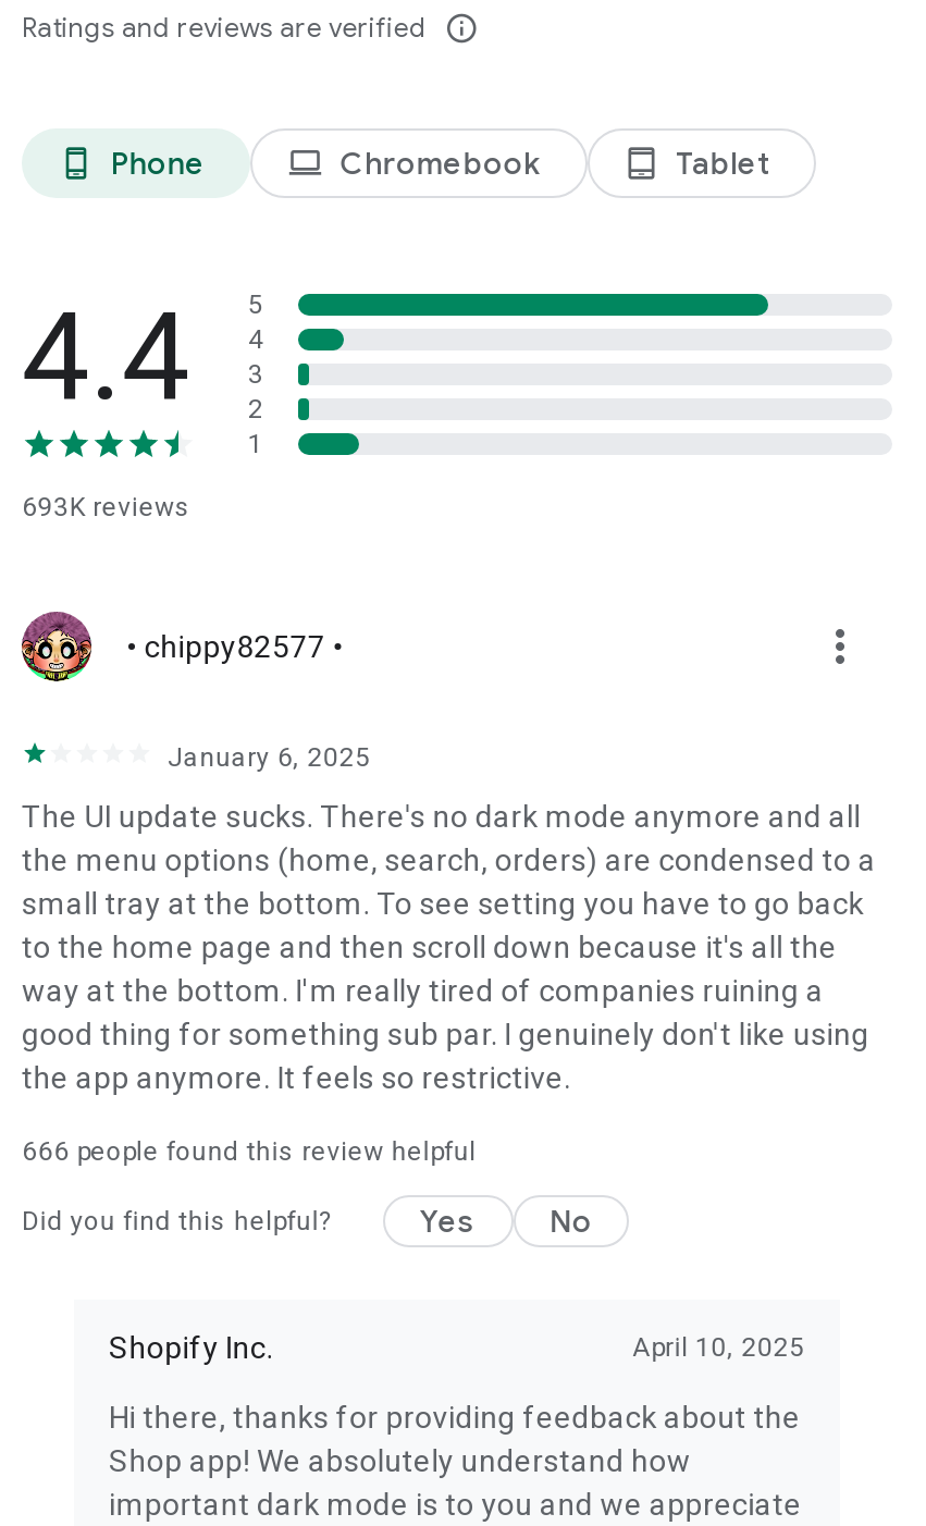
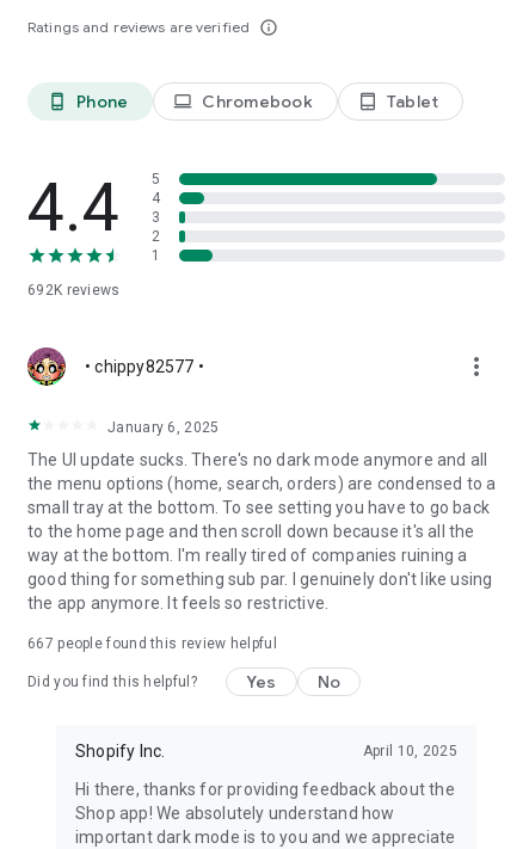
[22,492,191,522] 693K reviews -> [27,282,120,299] 692K reviews
[22,1136,476,1167] 666 people found this review helpful -> [27,635,277,652] 667 people found this review helpful

